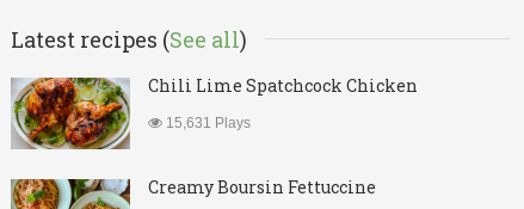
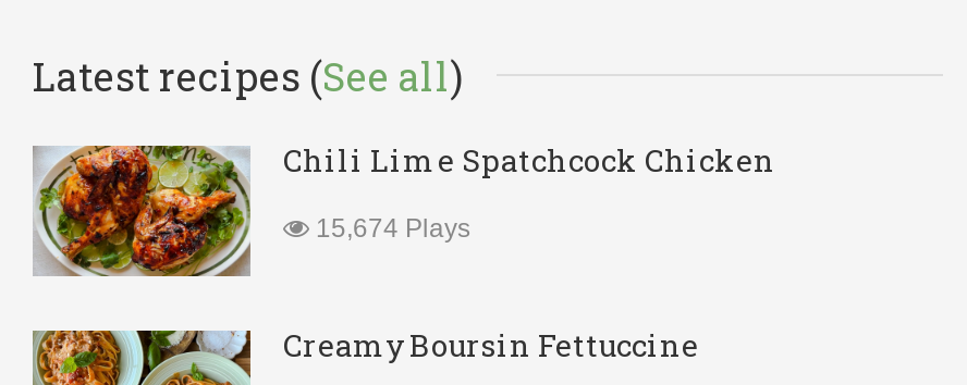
[162,115,251,132] 15,631 Plays -> [309,214,470,244] 15,674 Plays

